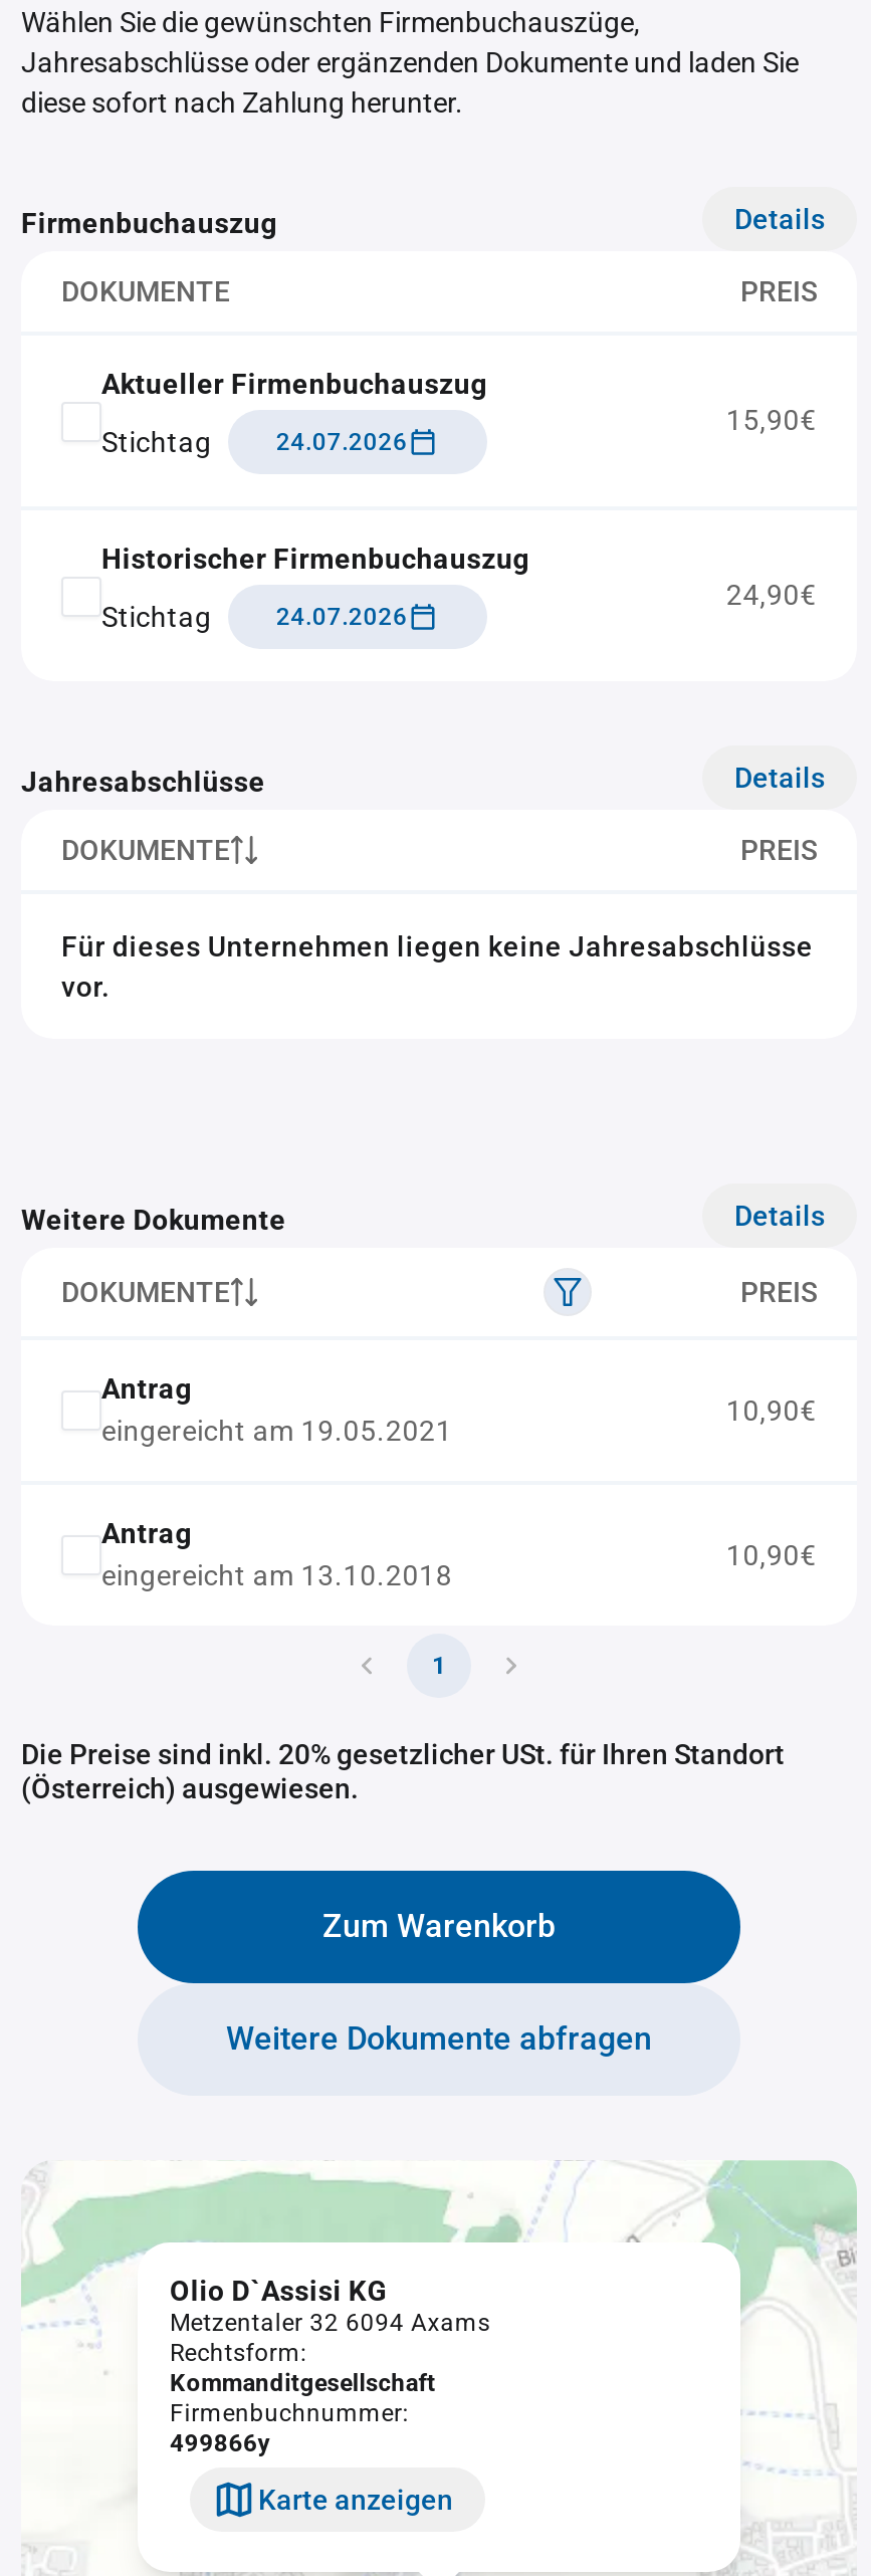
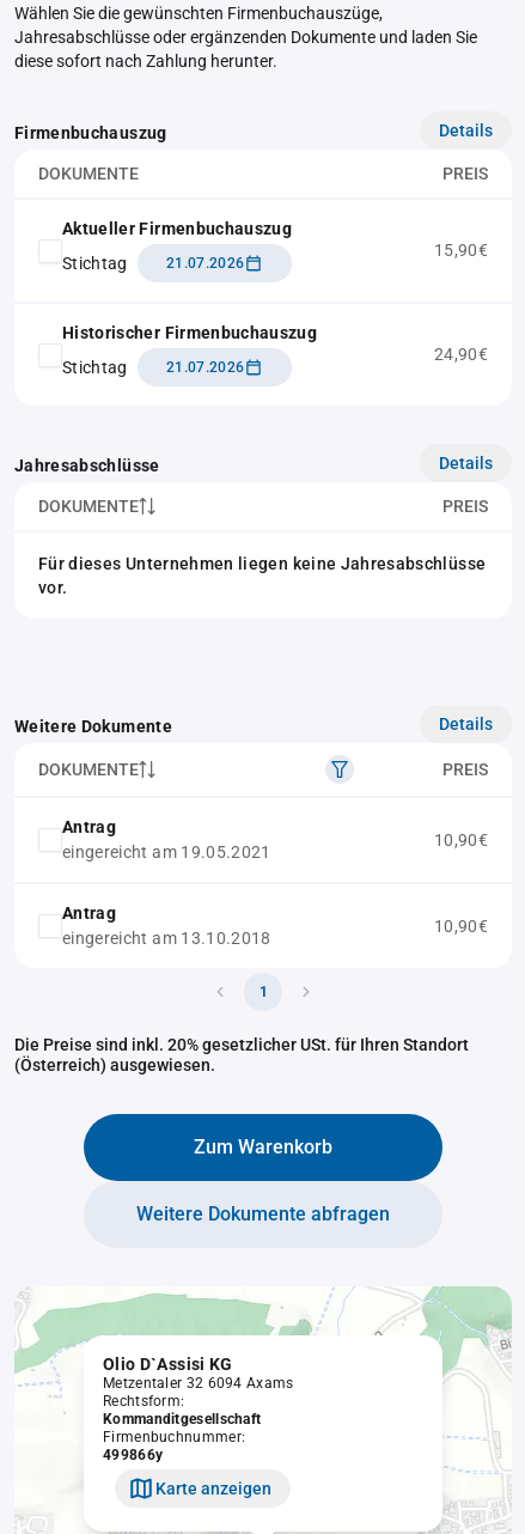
[276,428,407,456] 24.07.2026 -> [166,255,244,272] 21.07.2026
[276,603,407,631] 24.07.2026 -> [166,359,244,376] 21.07.2026

